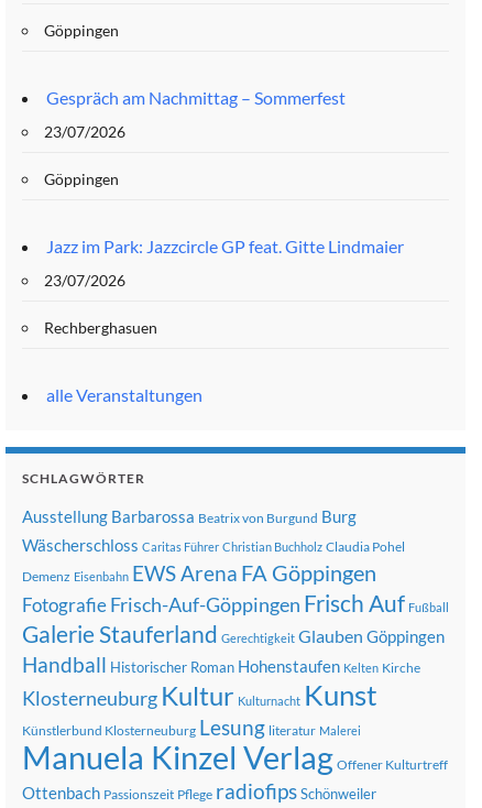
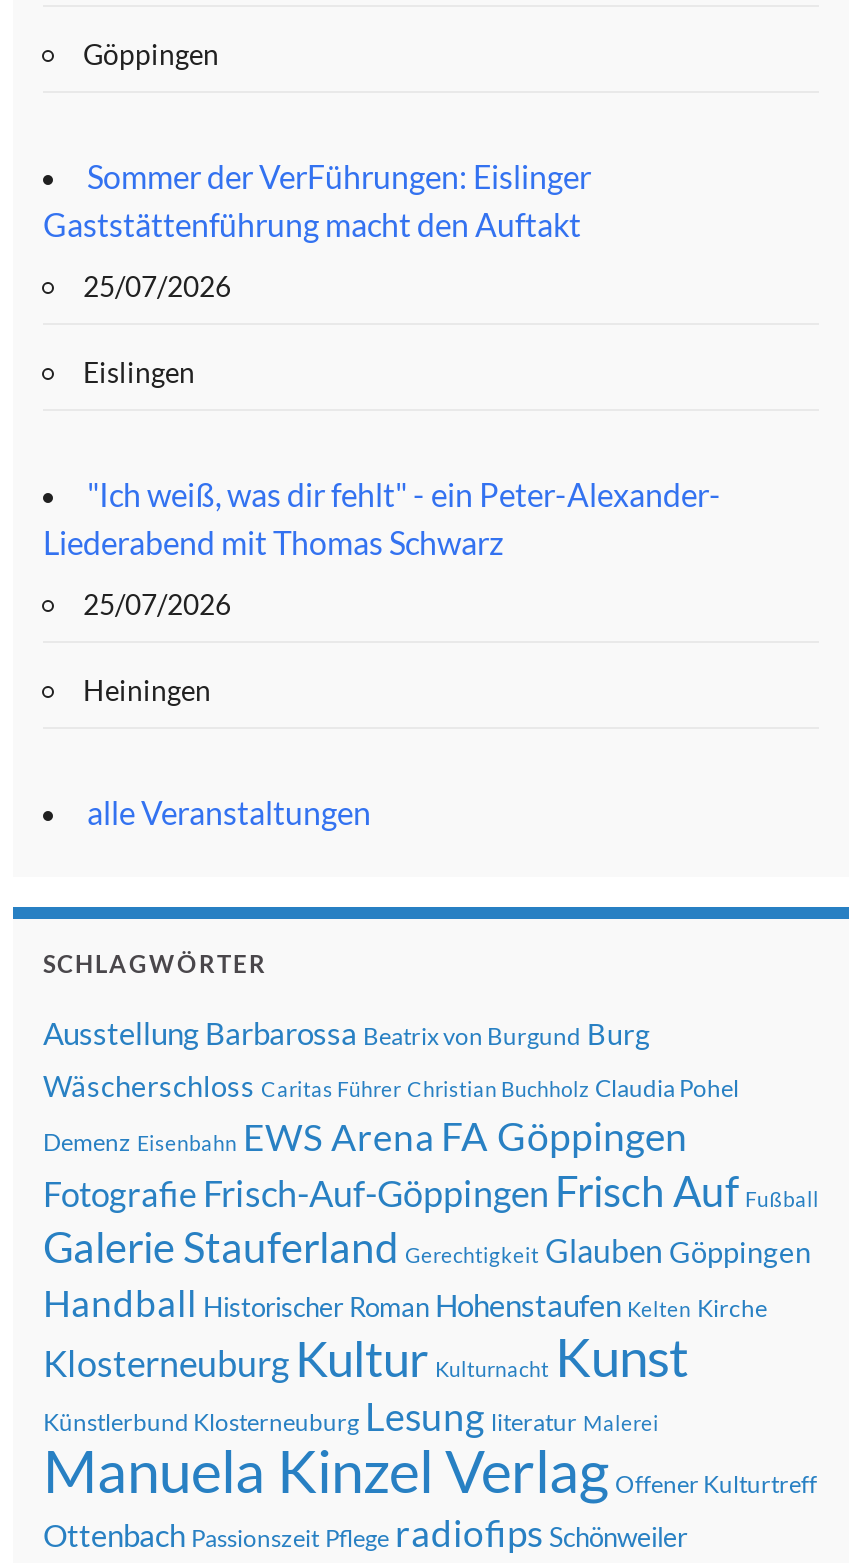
[46,87,346,108] Gespräch am Nachmittag – Sommerfest -> [43,157,591,243] Sommer der VerFührungen: Eislinger | Gaststättenführung macht den Auftakt
[44,122,125,141] 23/07/2026 -> [83,269,231,303] 25/07/2026
[44,170,119,188] Göppingen -> [83,355,195,389] Eislingen
[46,236,404,257] Jazz im Park: Jazzcircle GP feat. Gitte Lindmaier -> [43,475,721,561] "Ich weiß, was dir fehlt" - ein Peter-Alexander- | Liederabend mit Thomas Schwarz
[44,271,125,290] 23/07/2026 -> [83,587,231,621] 25/07/2026
[44,318,157,337] Rechberghasuen -> [83,673,211,707] Heiningen

